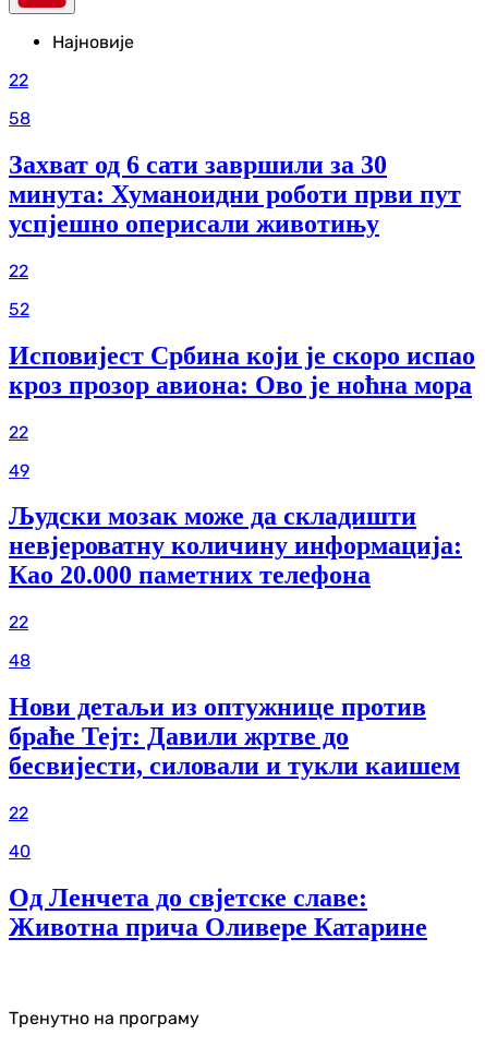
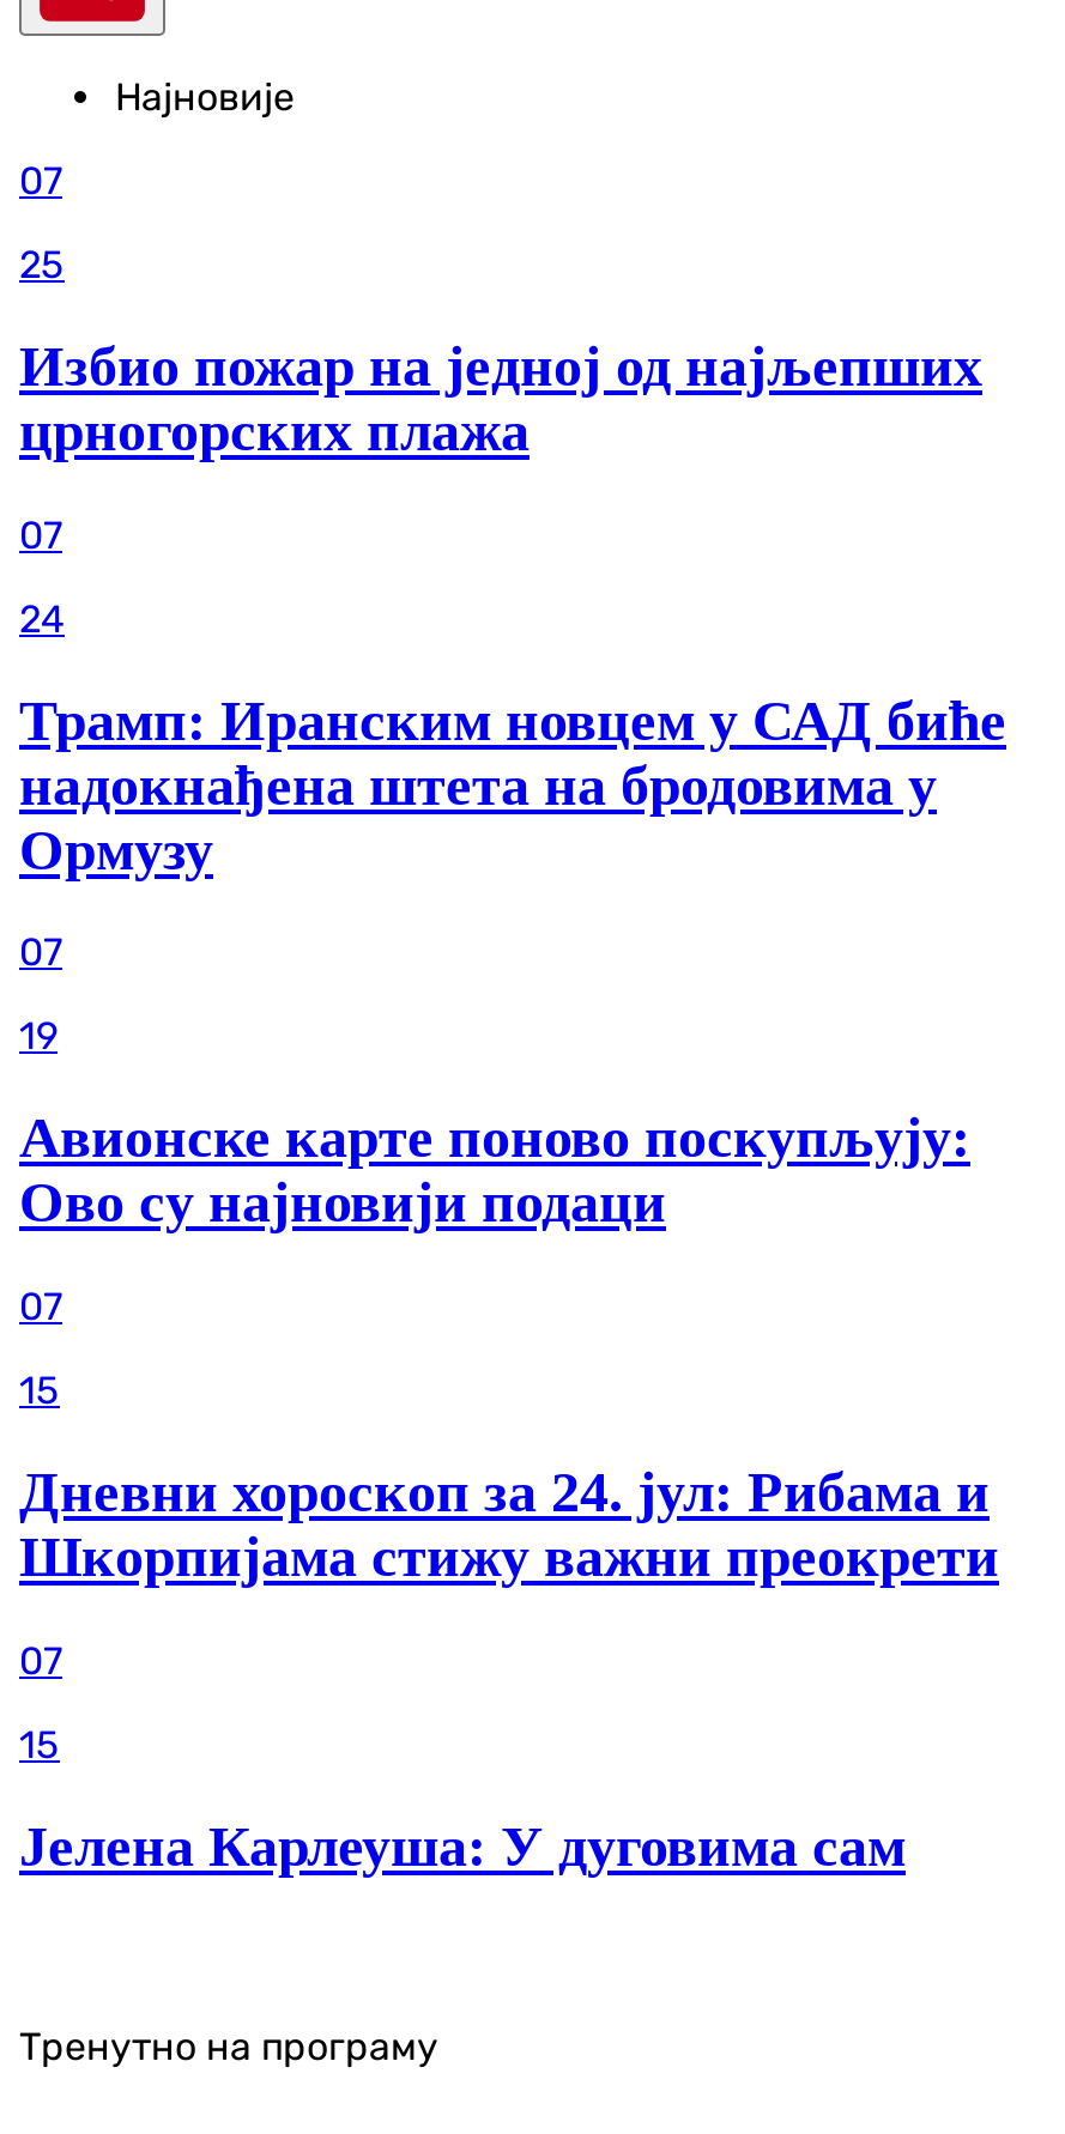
[9,70,28,90] 22 -> [19,158,62,203] 07
[9,108,31,129] 58 -> [19,242,65,287] 25
[9,150,461,238] Захват од 6 сати завршили за 30 | минута: Хуманоидни роботи први пут | успјешно оперисали животињу -> [19,335,982,462] Избио пожар на једној од најљепших | црногорских плажа
[9,260,28,281] 22 -> [19,512,62,557] 07
[9,299,29,319] 52 -> [19,596,65,641] 24
[9,341,475,399] Исповијест Србина који је скоро испао | кроз прозор авиона: Ово је ноћна мора -> [19,689,1006,880] Трамп: Иранским новцем у САД биће | надокнађена штета на бродовима у | Ормузу
[9,422,28,442] 22 -> [19,930,62,976] 07
[9,460,29,480] 49 -> [19,1014,58,1060] 19
[9,502,462,589] Људски мозак може да складишти | невјероватну количину информација: | Као 20.000 паметних телефона -> [19,1107,970,1234] Авионске карте поново поскупљују: | Ово су најновији подаци
[9,612,28,633] 22 -> [19,1284,62,1330] 07
[9,650,31,671] 48 -> [19,1368,60,1414] 15
[9,693,460,780] Нови детаљи из оптужнице против | браће Тејт: Давили жртве до | бесвијести, силовали и тукли каишем -> [19,1461,999,1588] Дневни хороскоп за 24. јул: Рибама и | Шкорпијама стижу важни преокрети
[9,803,28,824] 22 -> [19,1638,62,1684] 07
[9,841,31,862] 40 -> [19,1722,60,1768] 15
[9,883,427,941] Од Ленчета до свјетске славе: | Животна прича Оливере Катарине -> [19,1815,906,1878] Јелена Карлеуша: У дуговима сам

